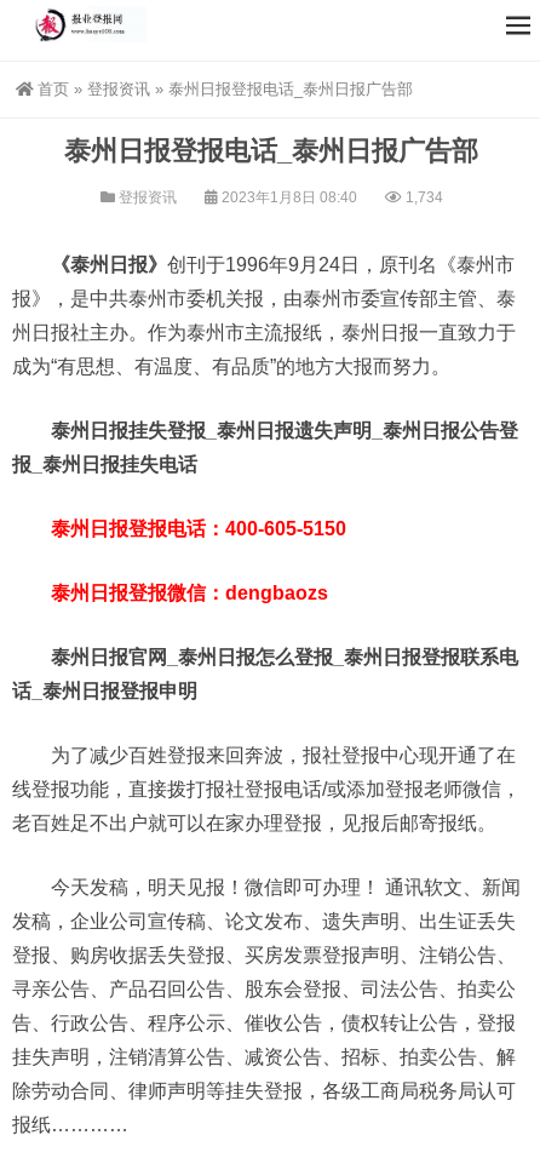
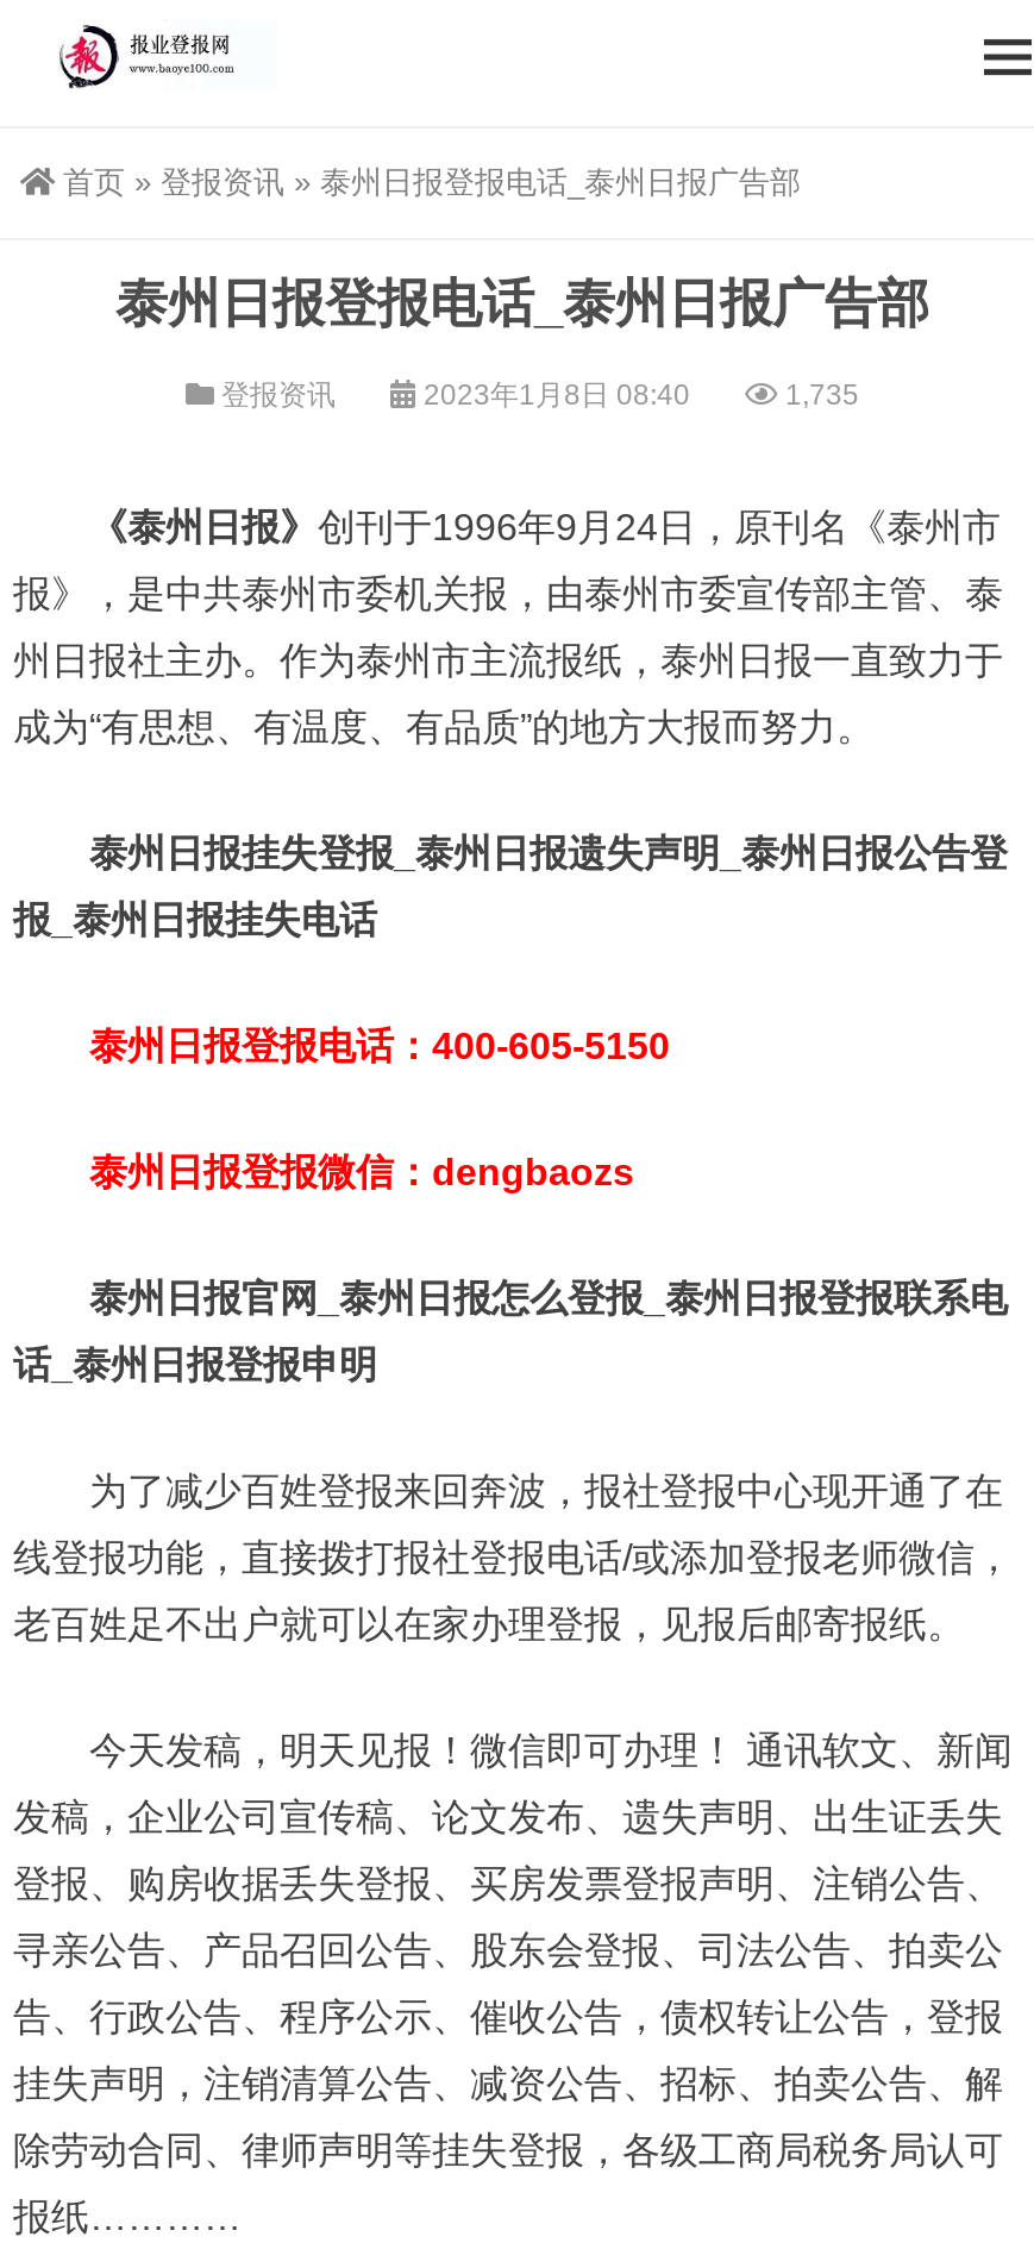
[401,189,443,206] 1,734 -> [778,378,859,412] 1,735

